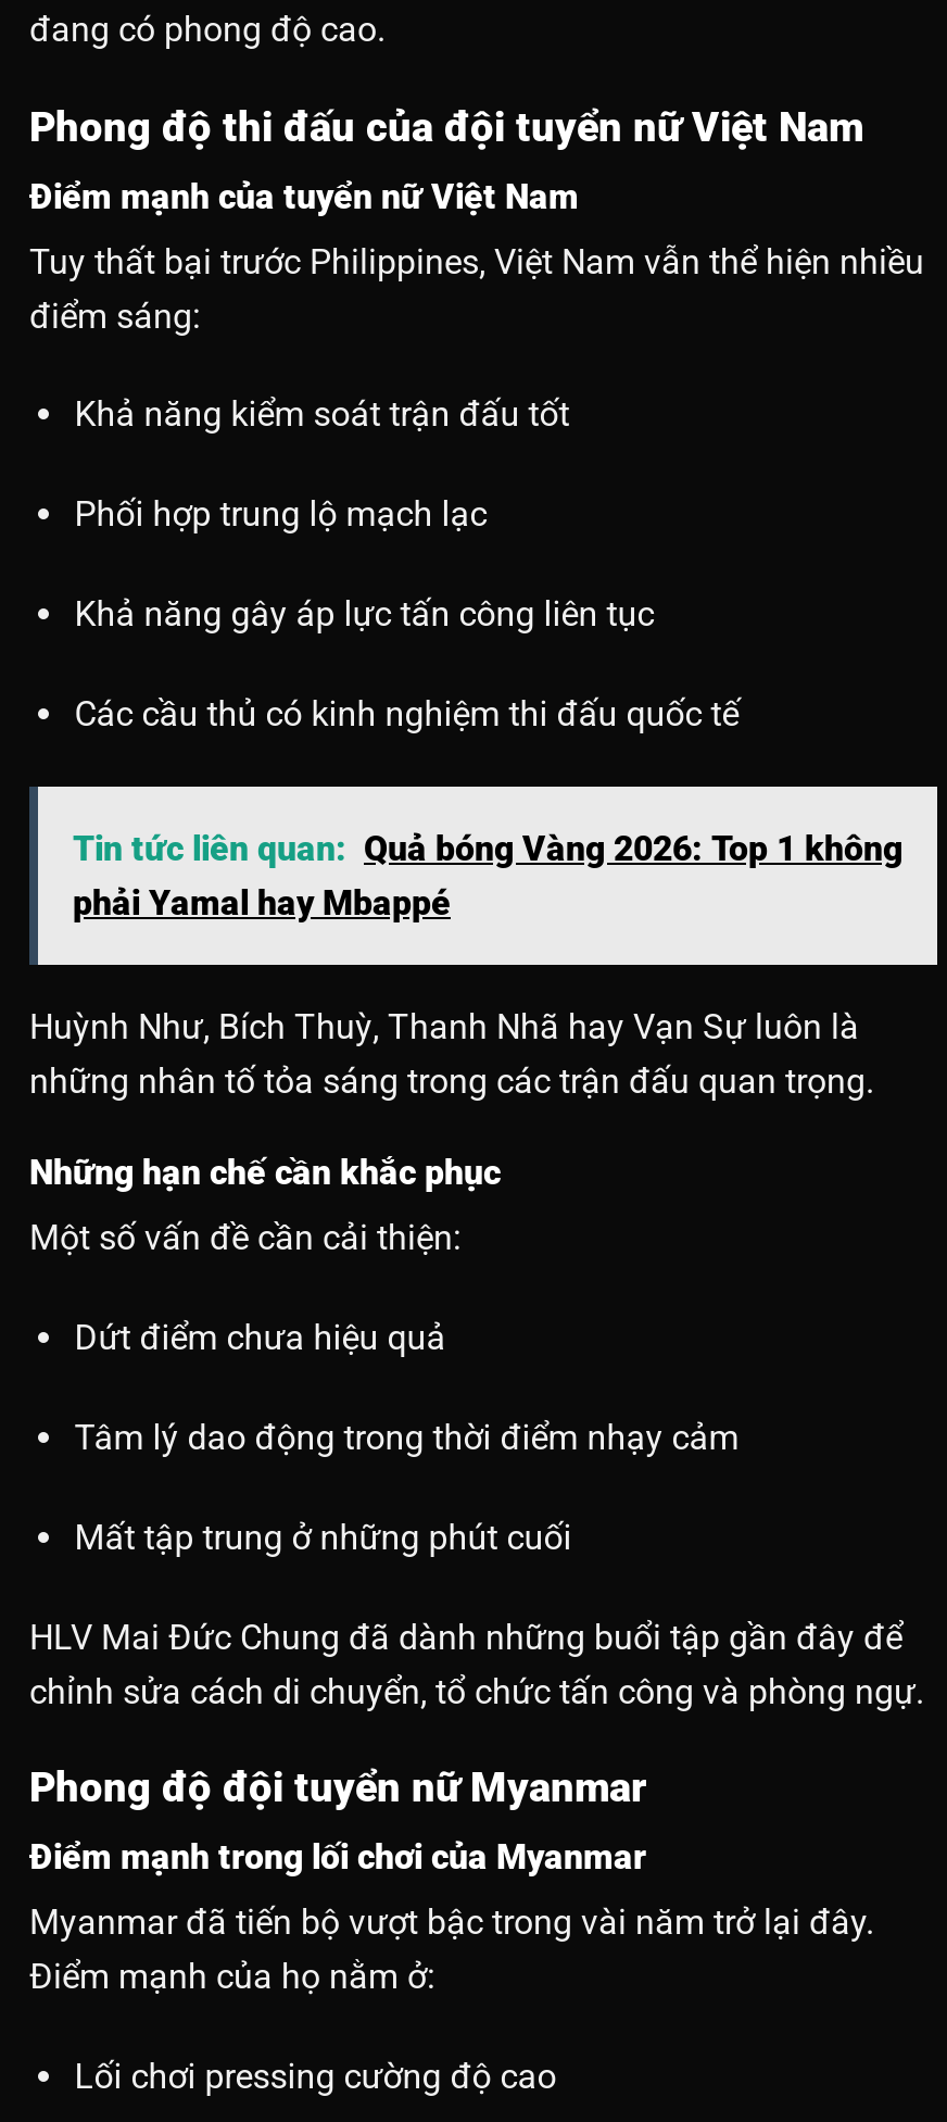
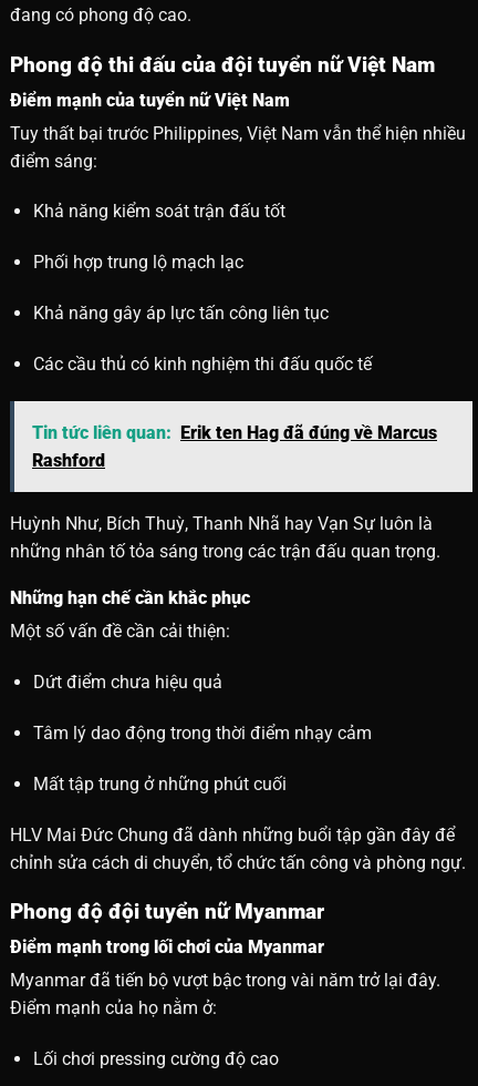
[73,827,902,923] Tin tức liên quan: Quả bóng Vàng 2026: Top 1 không | phải Yamal hay Mbappé -> [32,422,437,471] Tin tức liên quan: Erik ten Hag đã đúng về Marcus | Rashford

